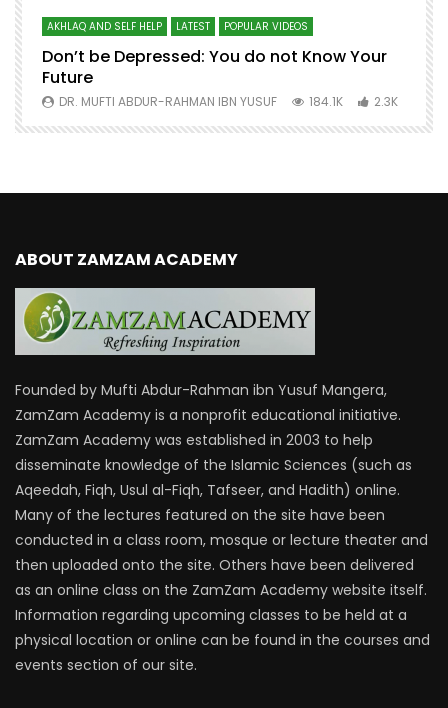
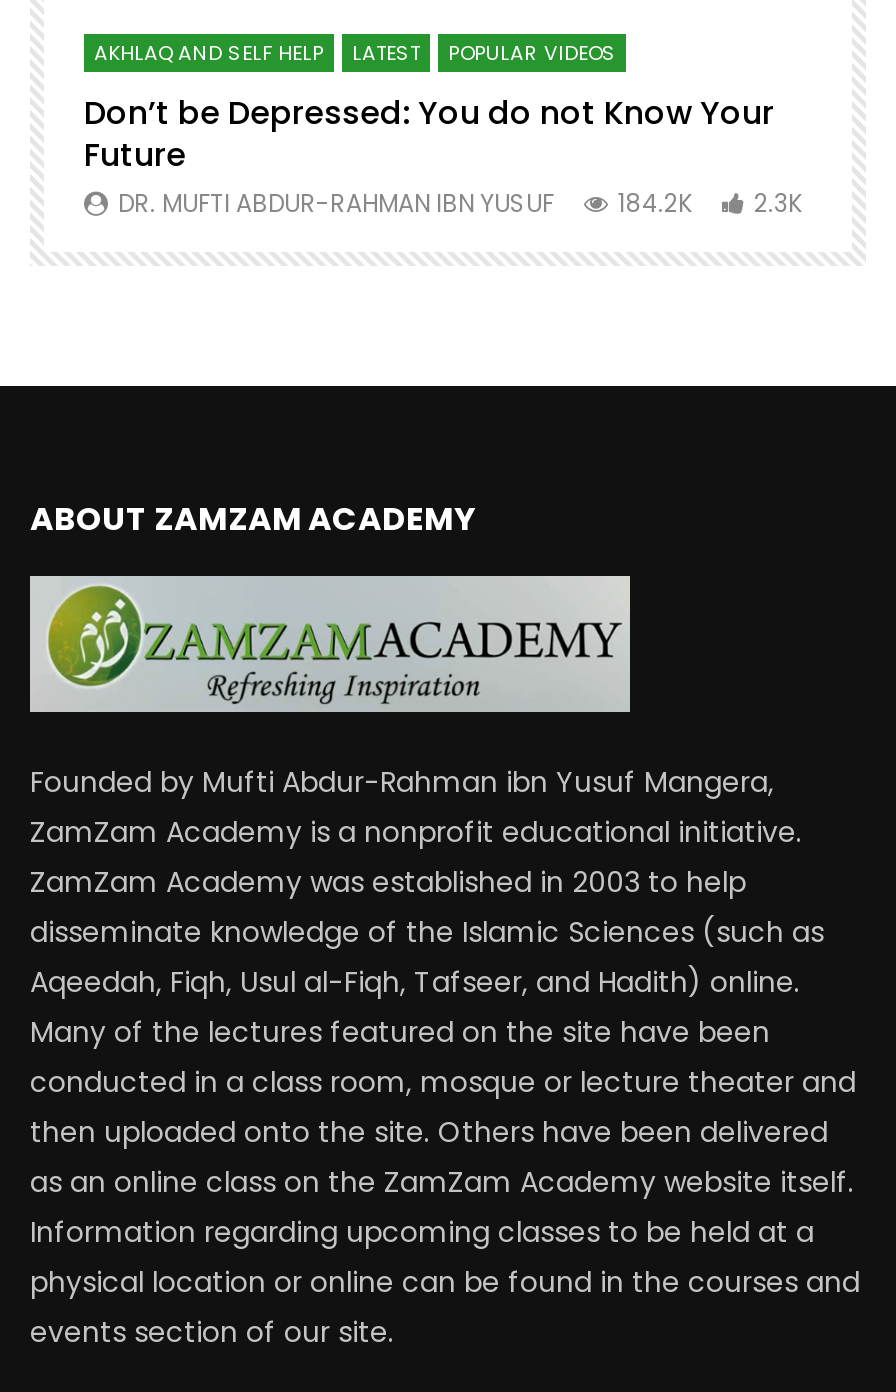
[59,93,398,110] DR. MUFTI ABDUR-RAHMAN IBN YUSUF 184.1K 2.3K -> [118,186,802,220] DR. MUFTI ABDUR-RAHMAN IBN YUSUF 184.2K 2.3K

